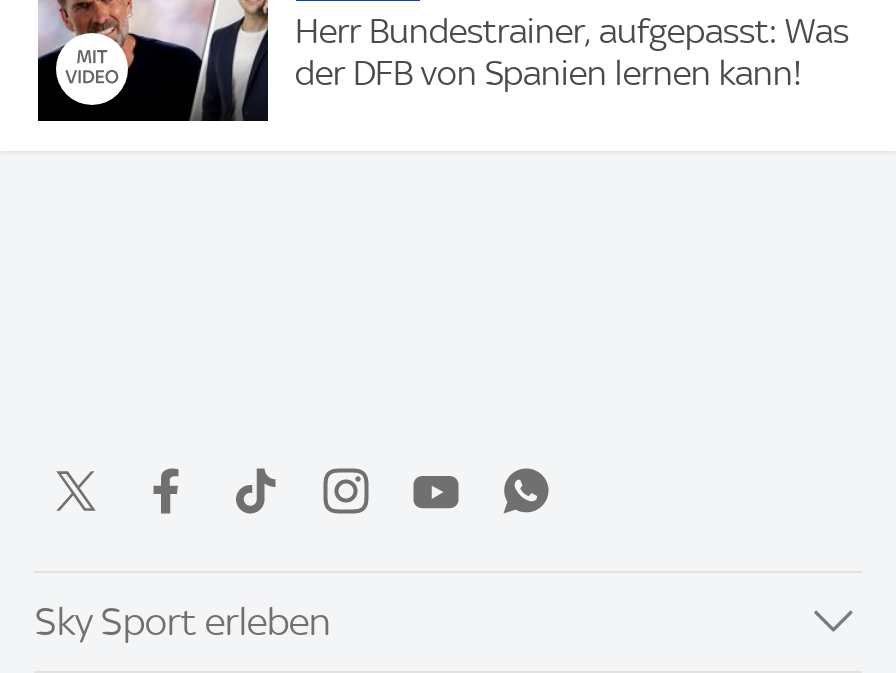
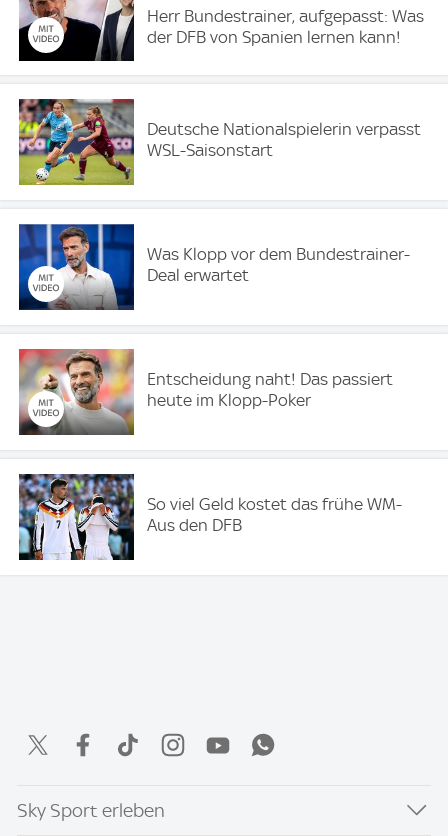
none -> [18,98,421,186] [image] | Deutsche Nationalspielerin verpasst | WSL-Saisonstart
none -> [18,223,410,311] [image] | Was Klopp vor dem Bundestrainer- | Deal erwartet
none -> [18,348,393,436] [image] | Entscheidung naht! Das passiert | heute im Klopp-Poker
none -> [18,473,402,561] [image] | So viel Geld kostet das frühe WM- | Aus den DFB

